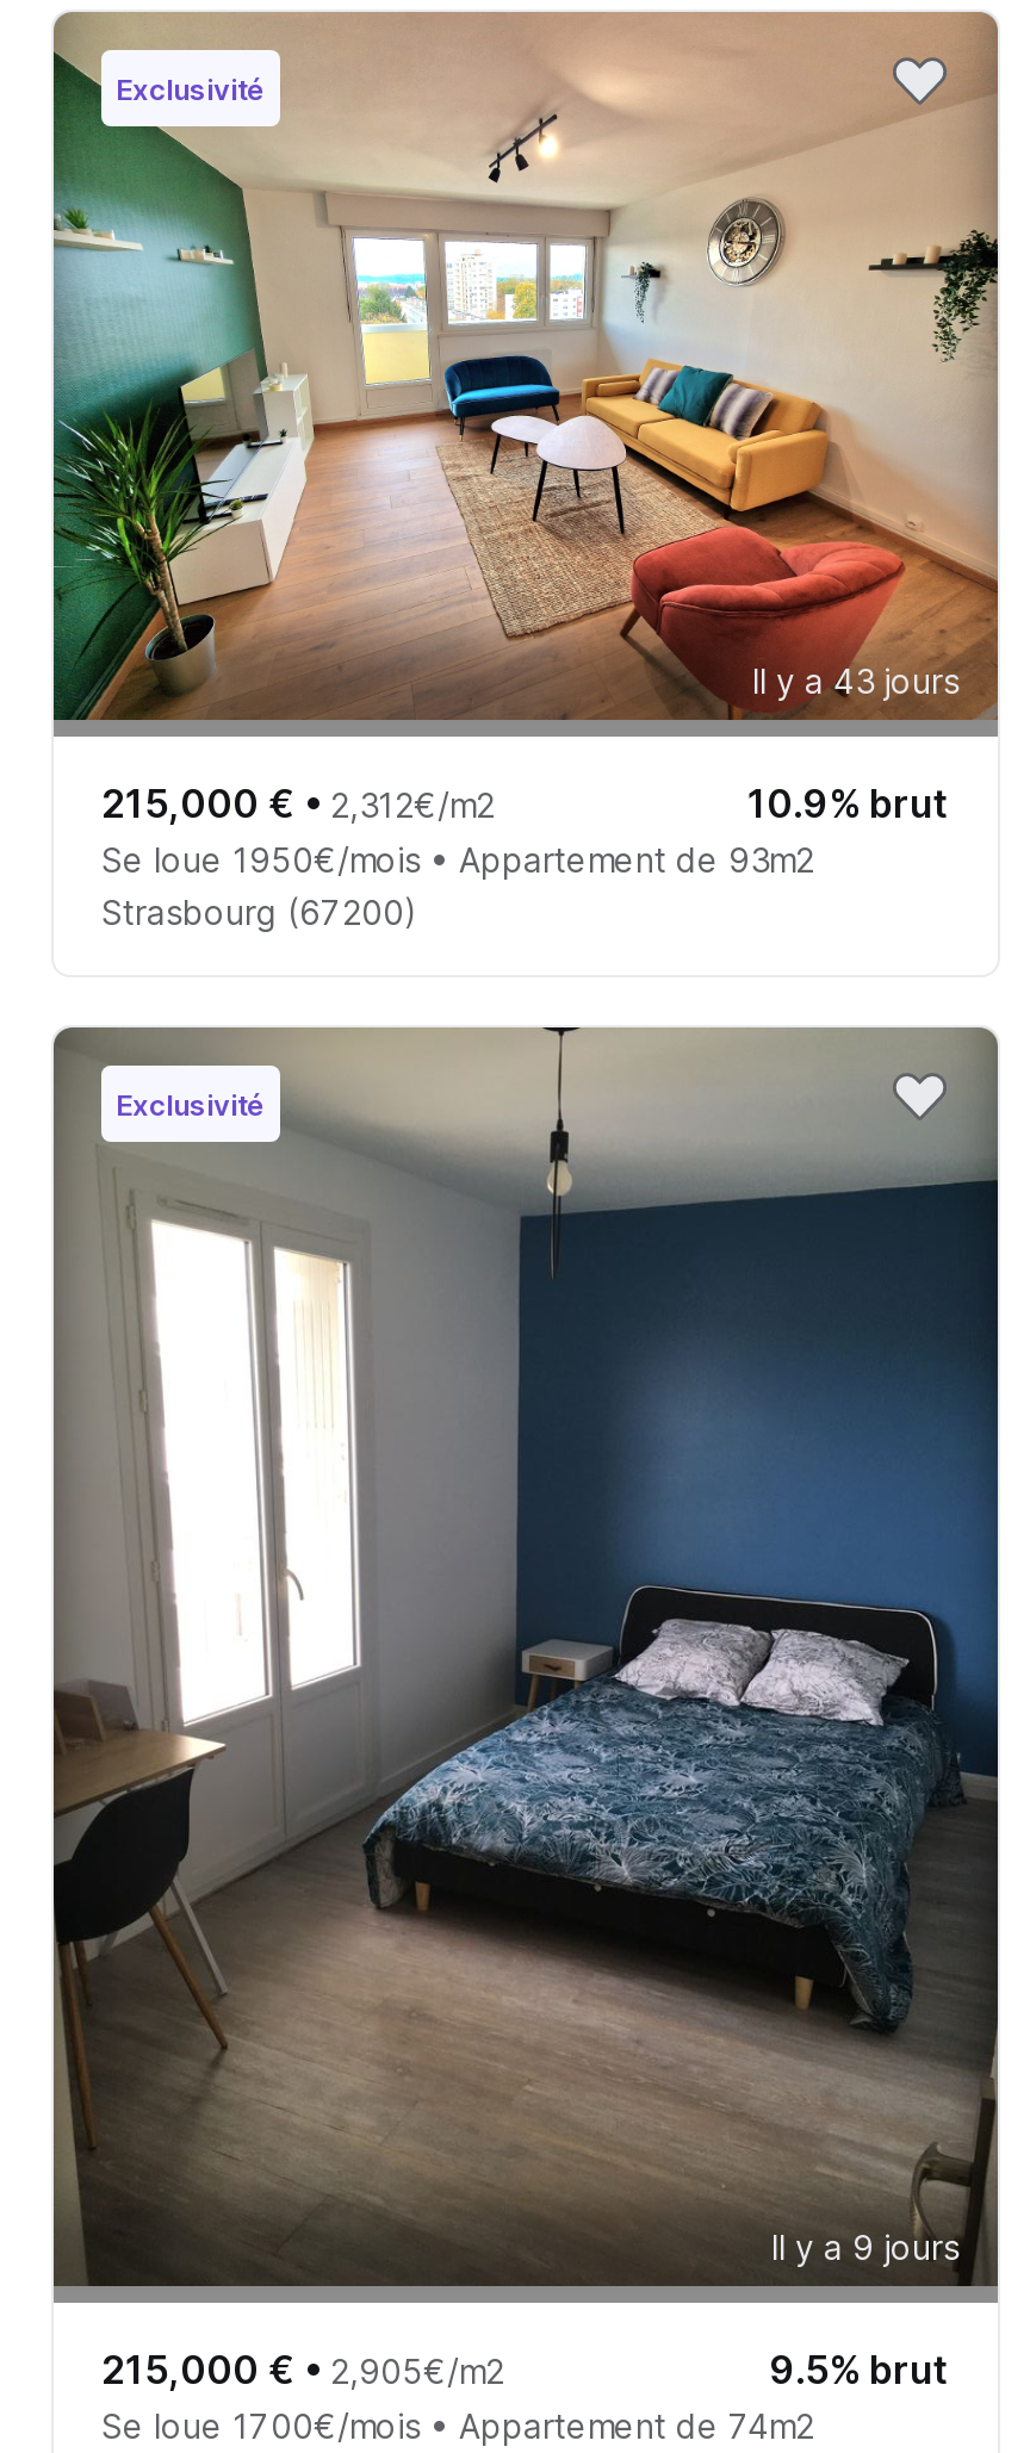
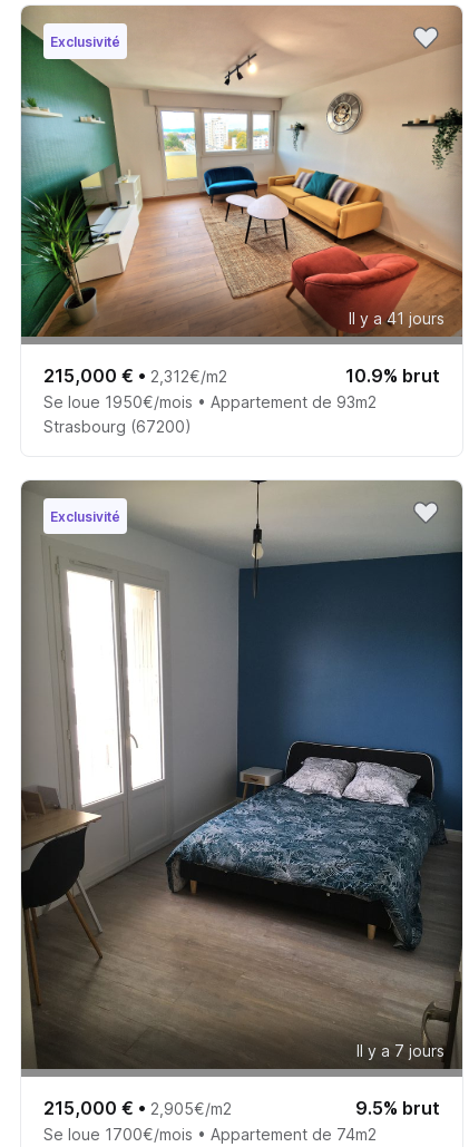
[752,660,960,701] Il y a 43 jours -> [349,309,444,328] Il y a 41 jours
[771,2227,960,2267] Il y a 9 jours -> [356,1041,444,1060] Il y a 7 jours

